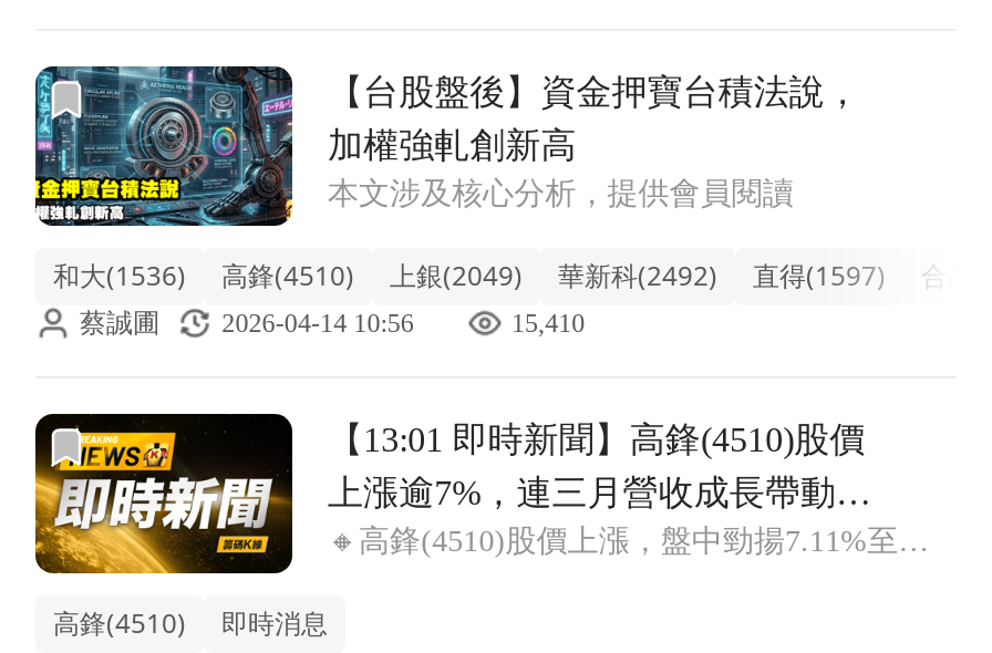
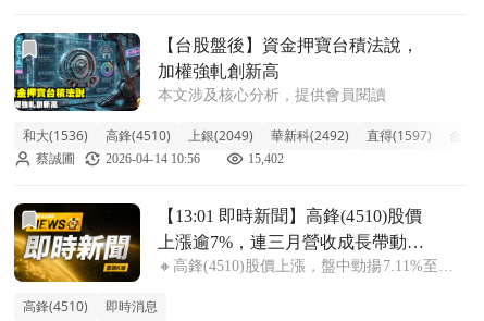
[511,308,585,339] 15,410 -> [248,151,284,166] 15,402

